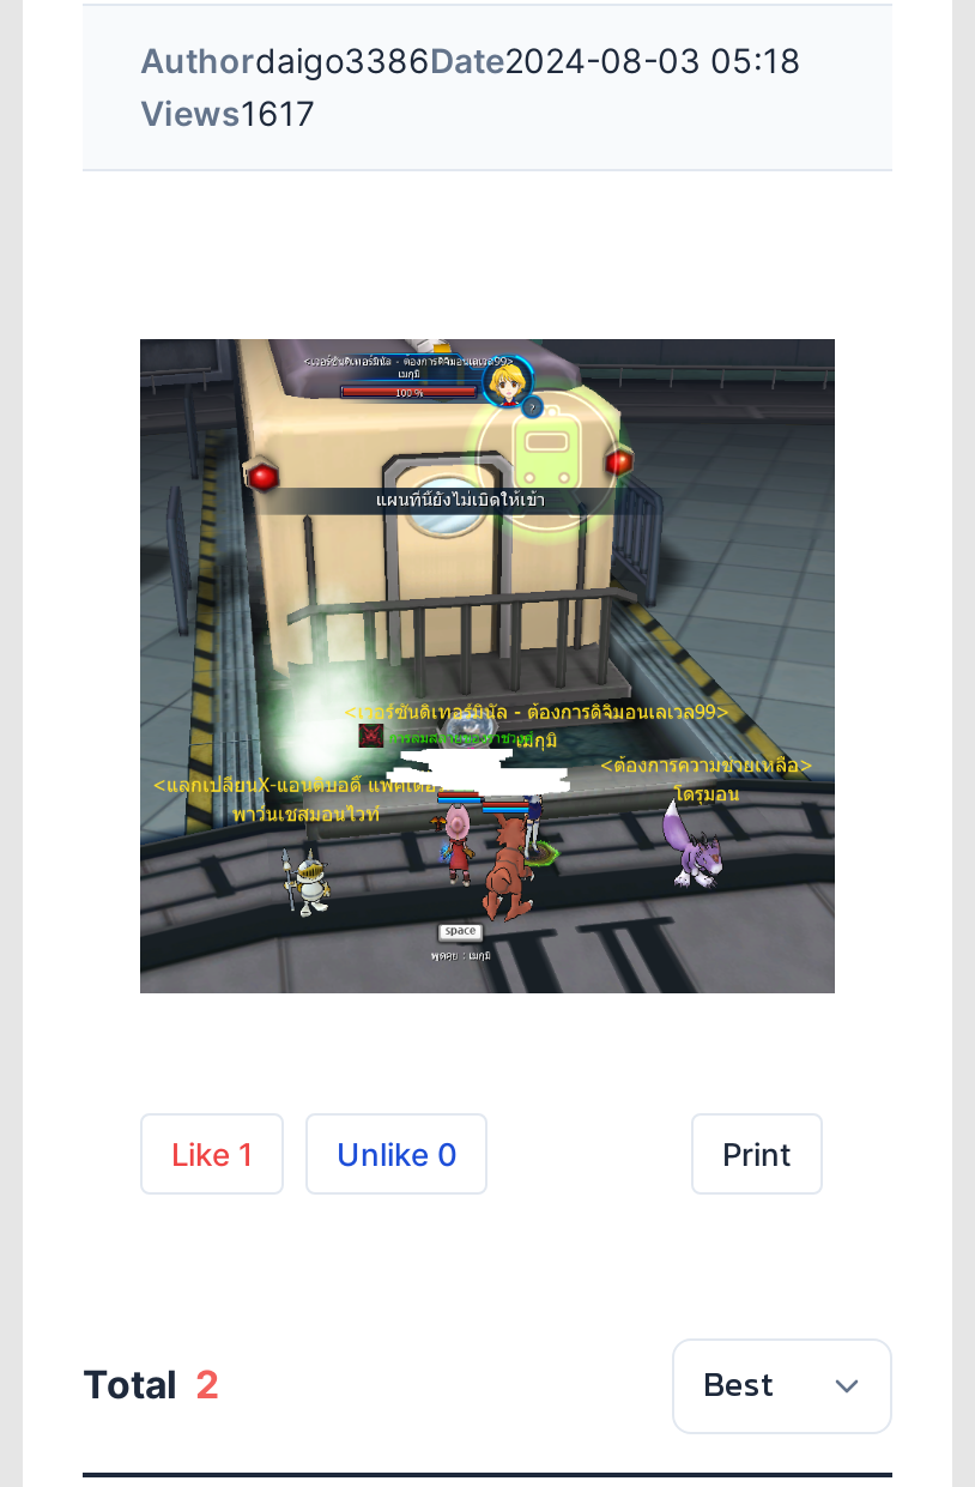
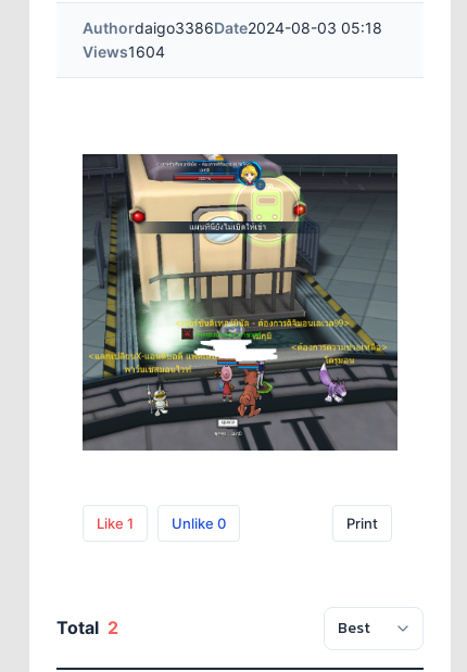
[140,92,315,133] Views1617 -> [83,42,165,61] Views1604

